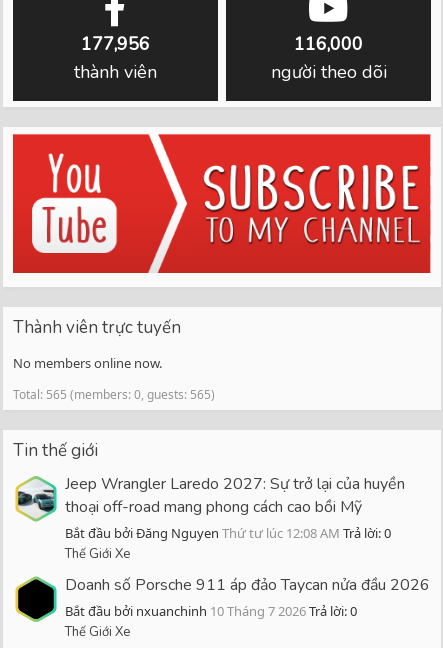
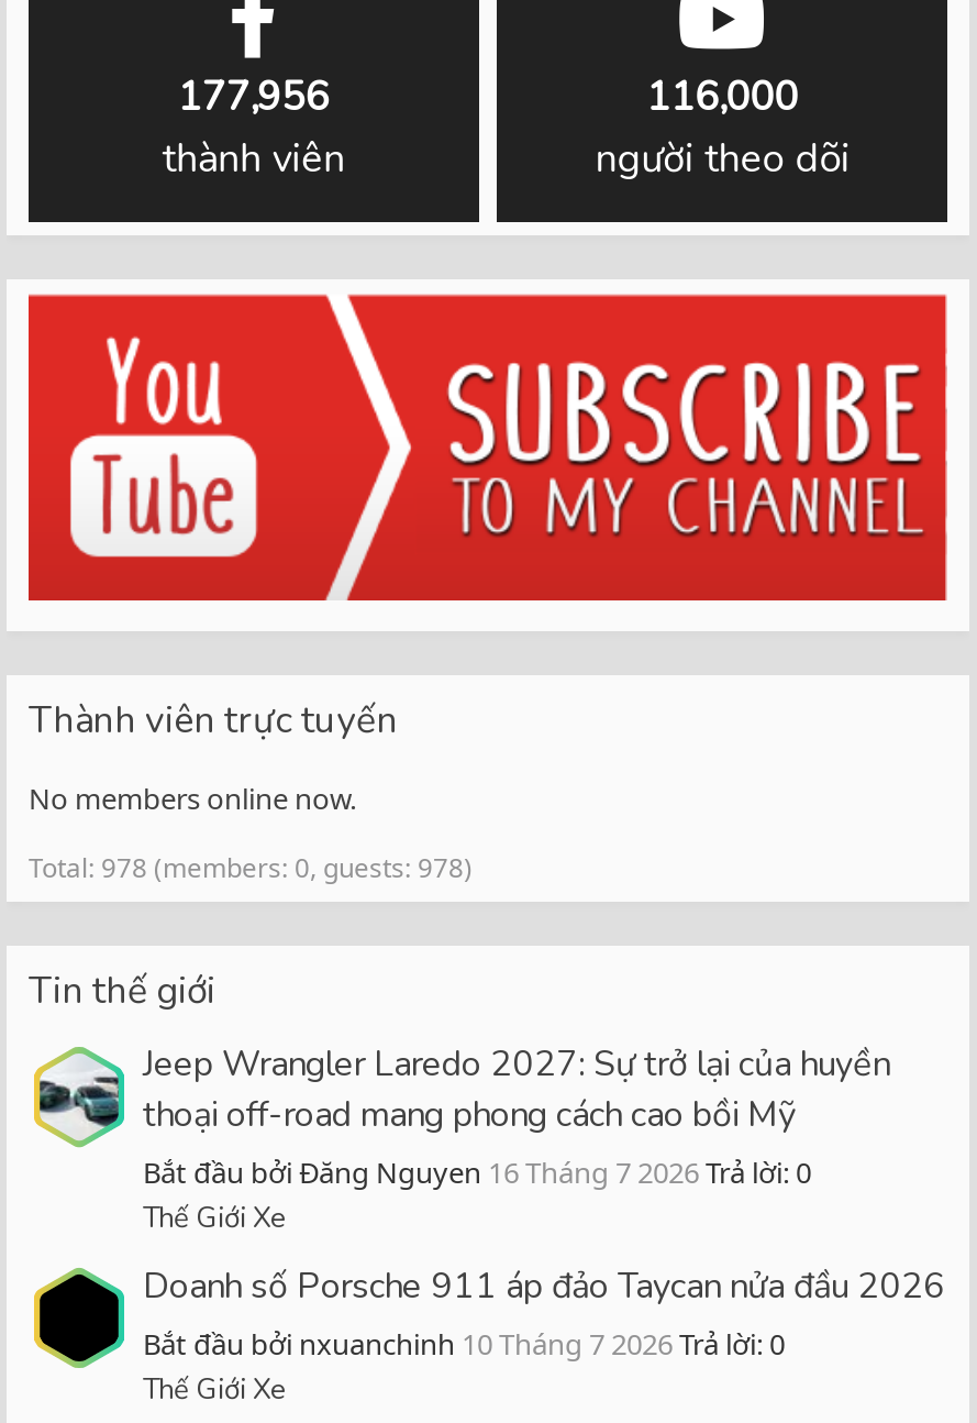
[13,386,215,403] Total: 565 (members: 0, guests: 565) -> [29,848,473,886] Total: 978 (members: 0, guests: 978)
[65,524,391,542] Bắt đầu bởi Đăng Nguyen Thứ tư lúc 12:08 AM Trả lời: 0 -> [143,1153,811,1193] Bắt đầu bởi Đăng Nguyen 16 Tháng 7 2026 Trả lời: 0

